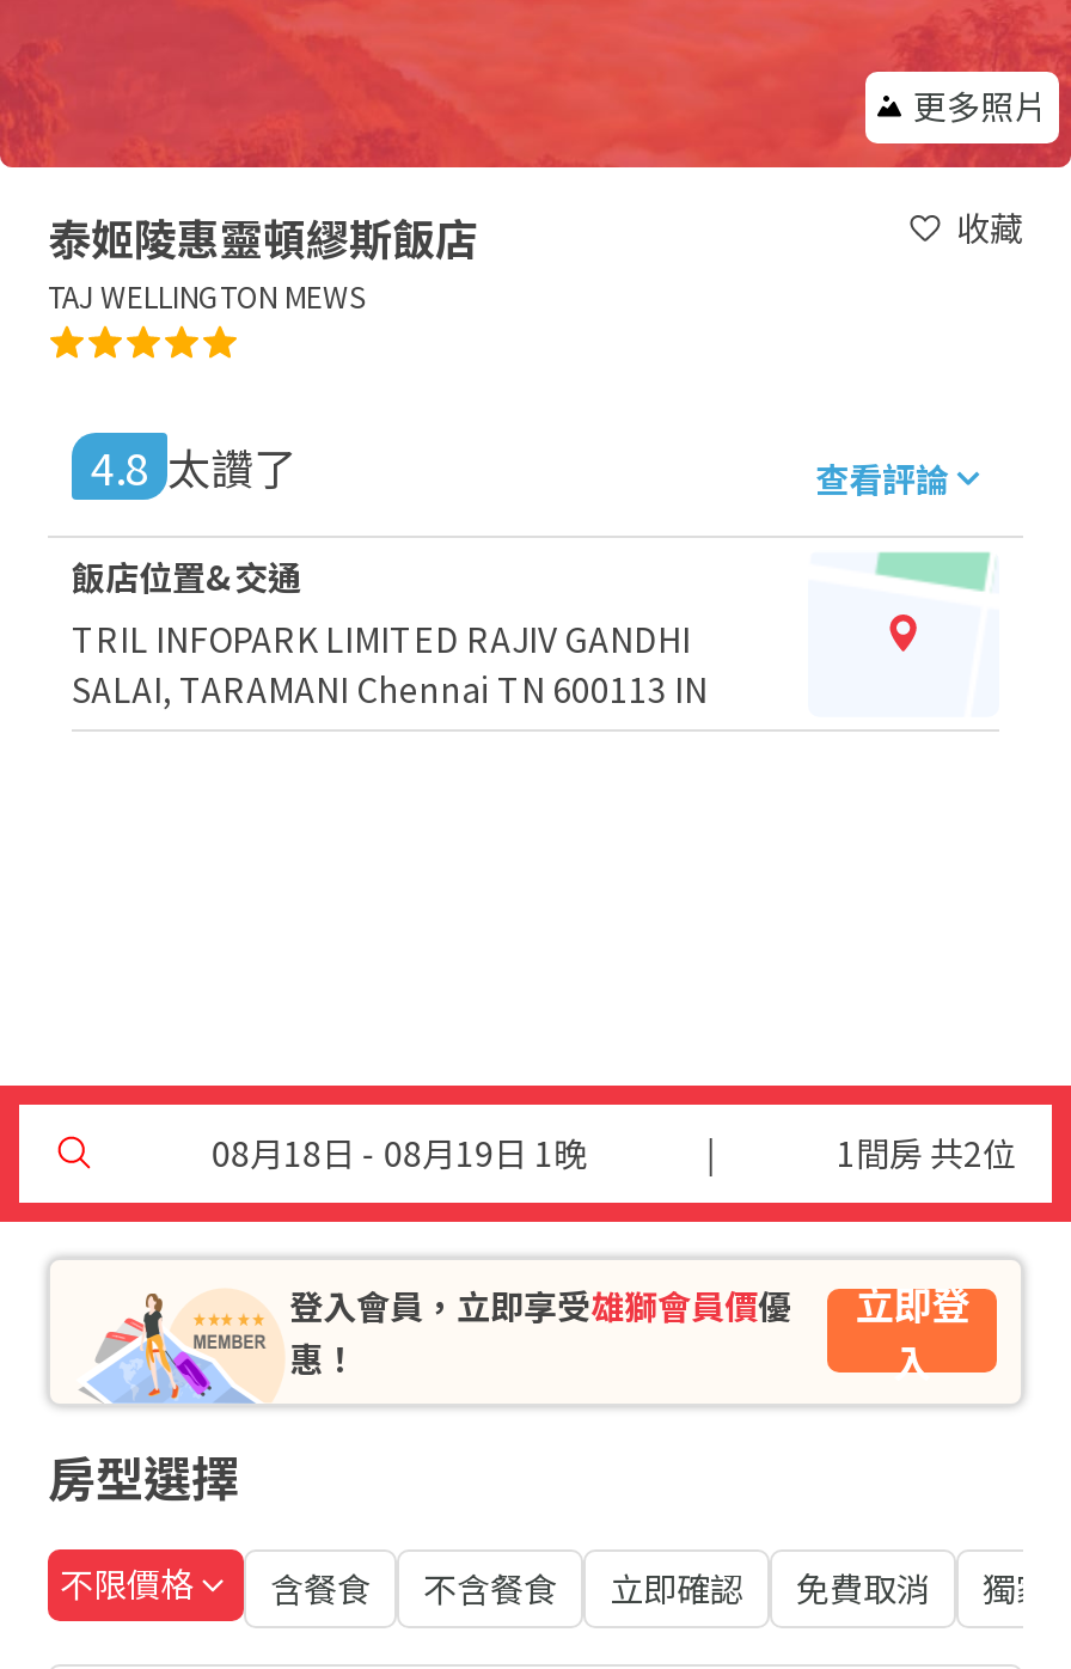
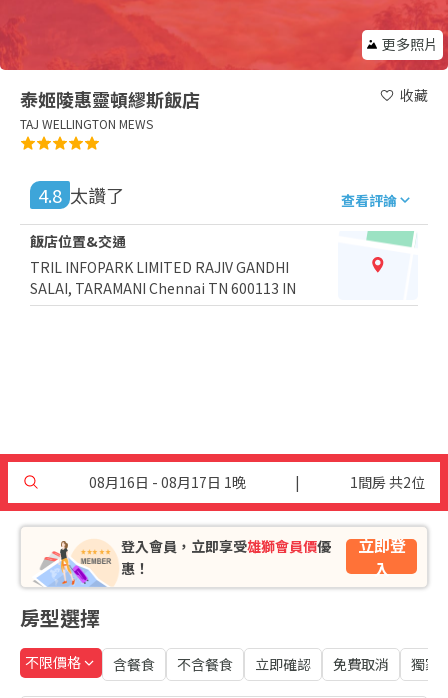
[212,1128,587,1175] 08月18日 - 08月19日 1晚 -> [89,472,246,492] 08月16日 - 08月17日 1晚

